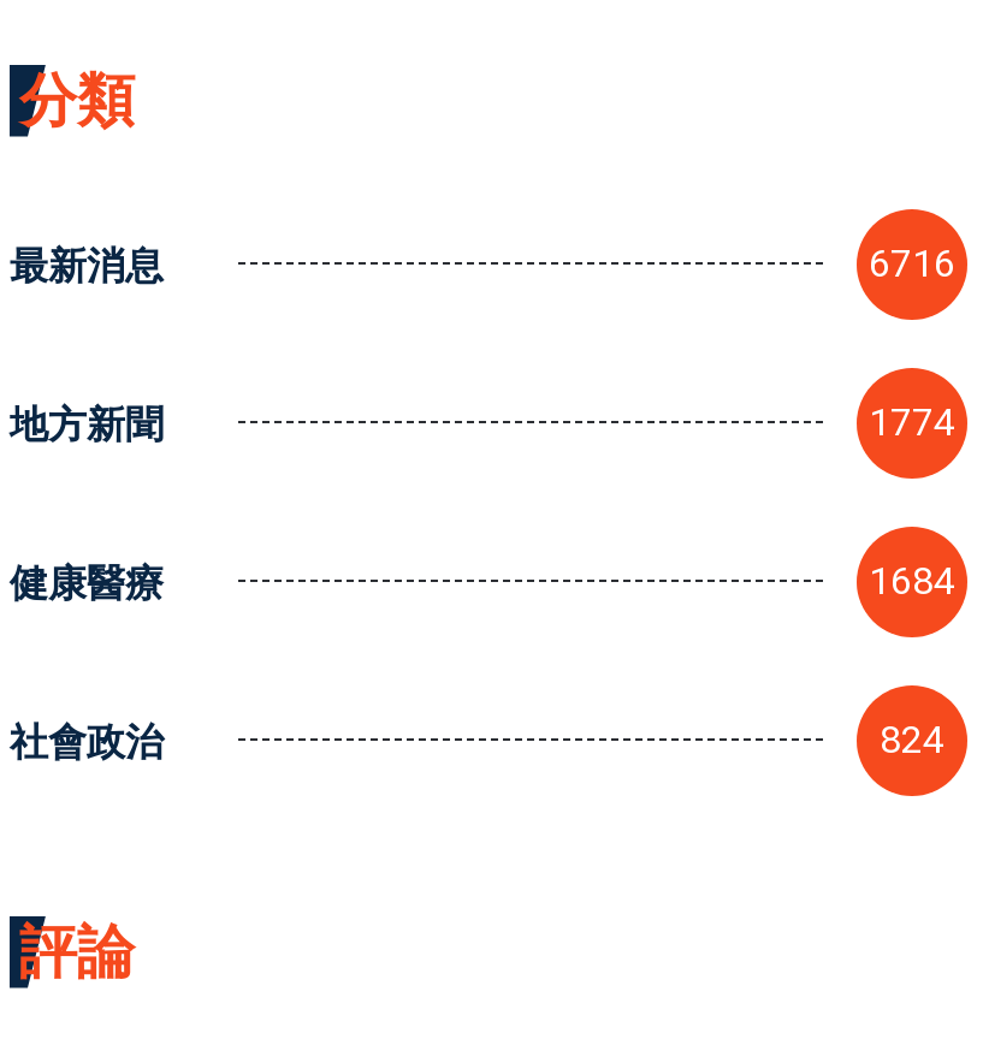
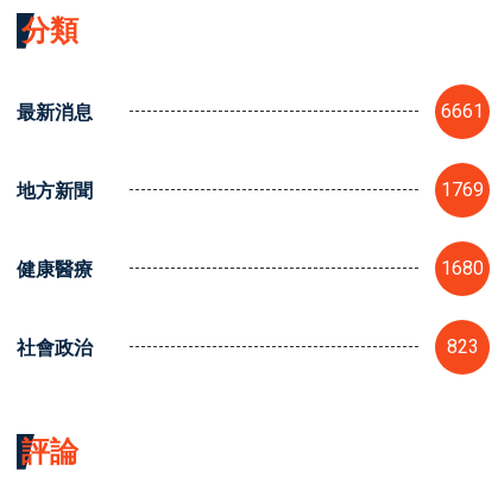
[869,240,955,285] 6716 -> [441,100,484,122] 6661
[869,399,955,444] 1774 -> [441,178,484,201] 1769
[869,557,955,603] 1684 -> [441,256,484,279] 1680
[880,716,944,762] 824 -> [446,335,478,358] 823

